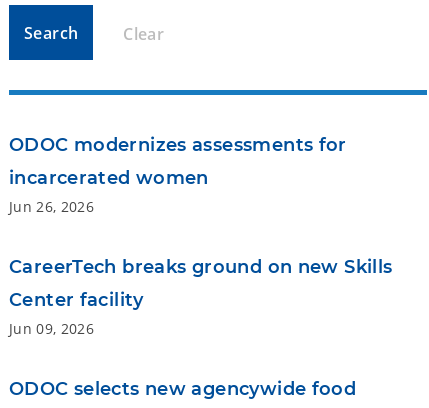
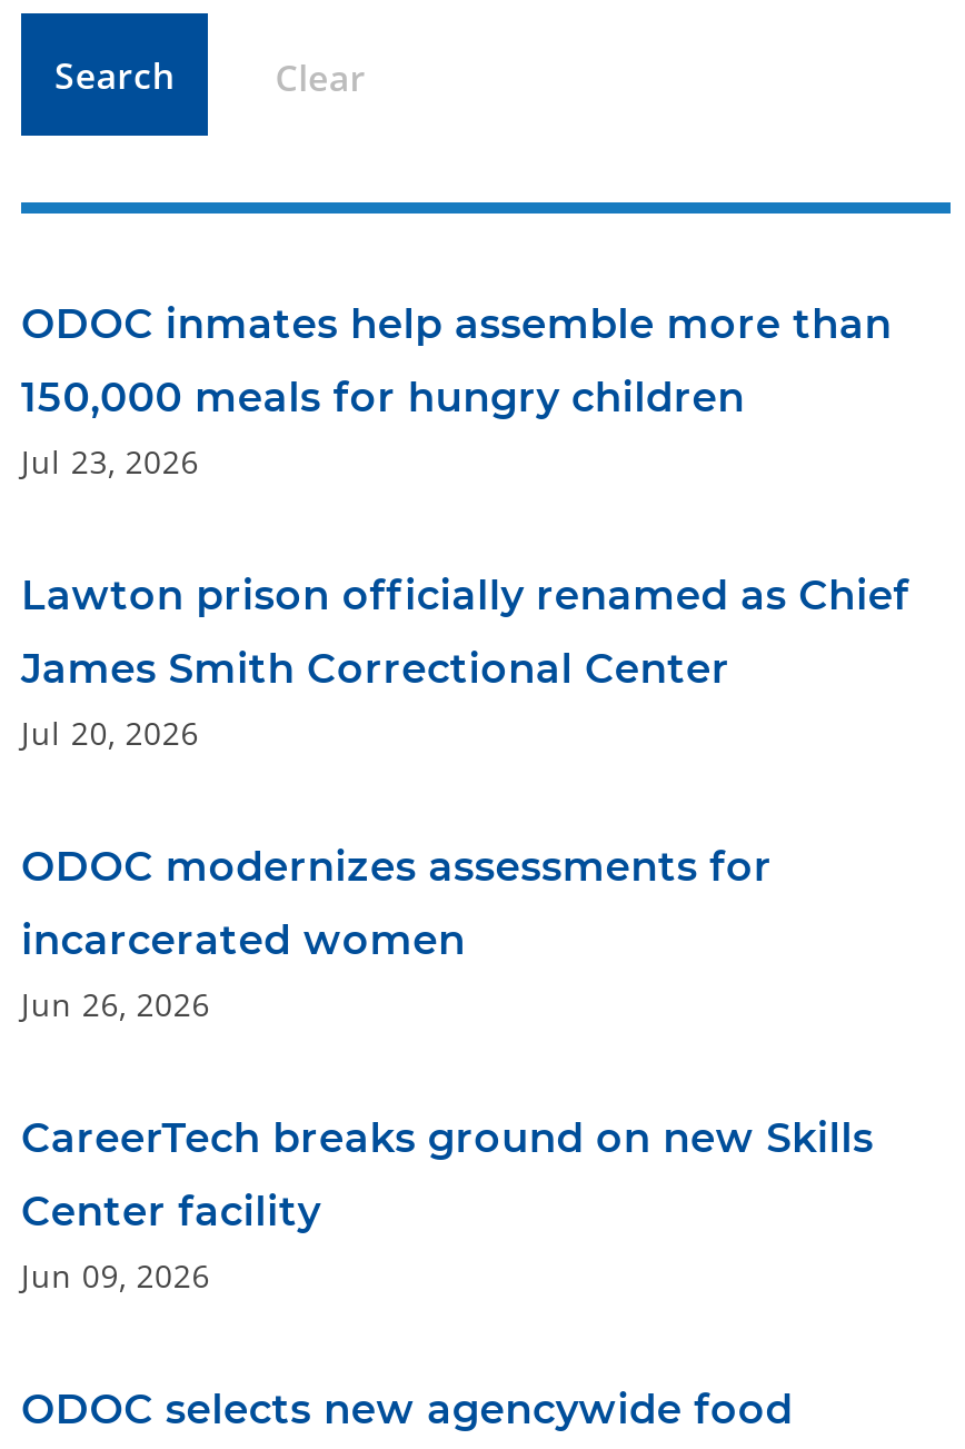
none -> [21,300,910,754] ODOC inmates help assemble more than | 150,000 meals for hungry children | Jul 23, 2026 | Lawton prison officially renamed as Chief | James Smith Correctional Center | Jul 20, 2026

